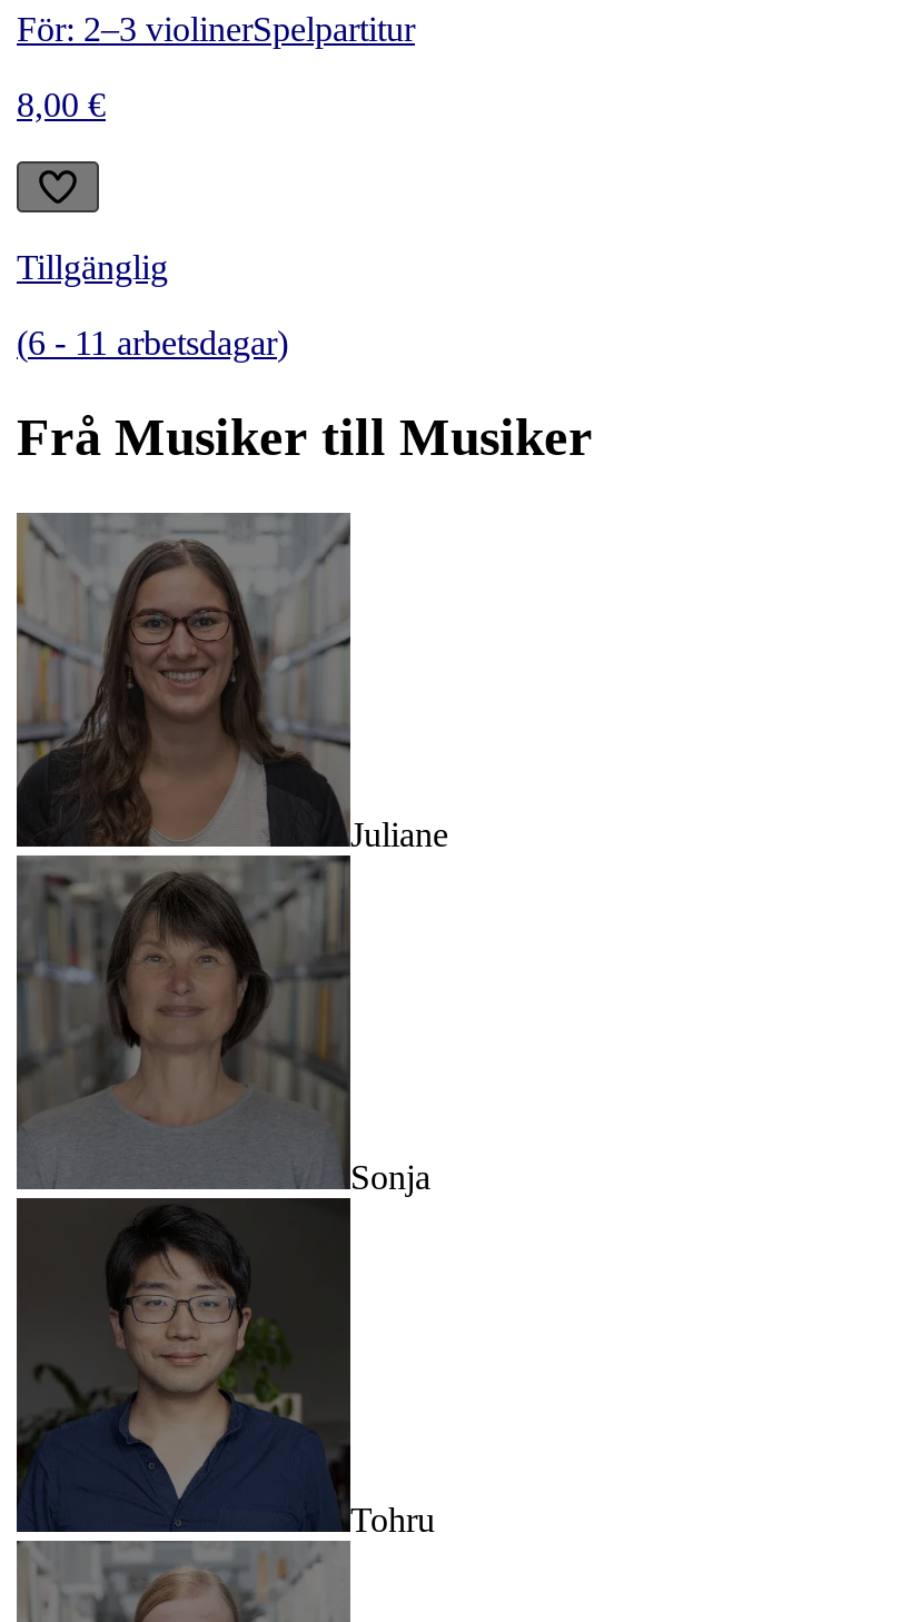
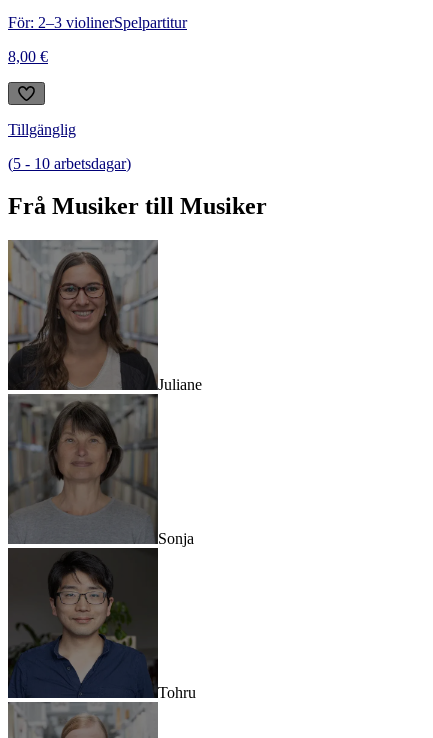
[17,324,288,362] (6 - 11 arbetsdagar) -> [8,155,131,172] (5 - 10 arbetsdagar)

